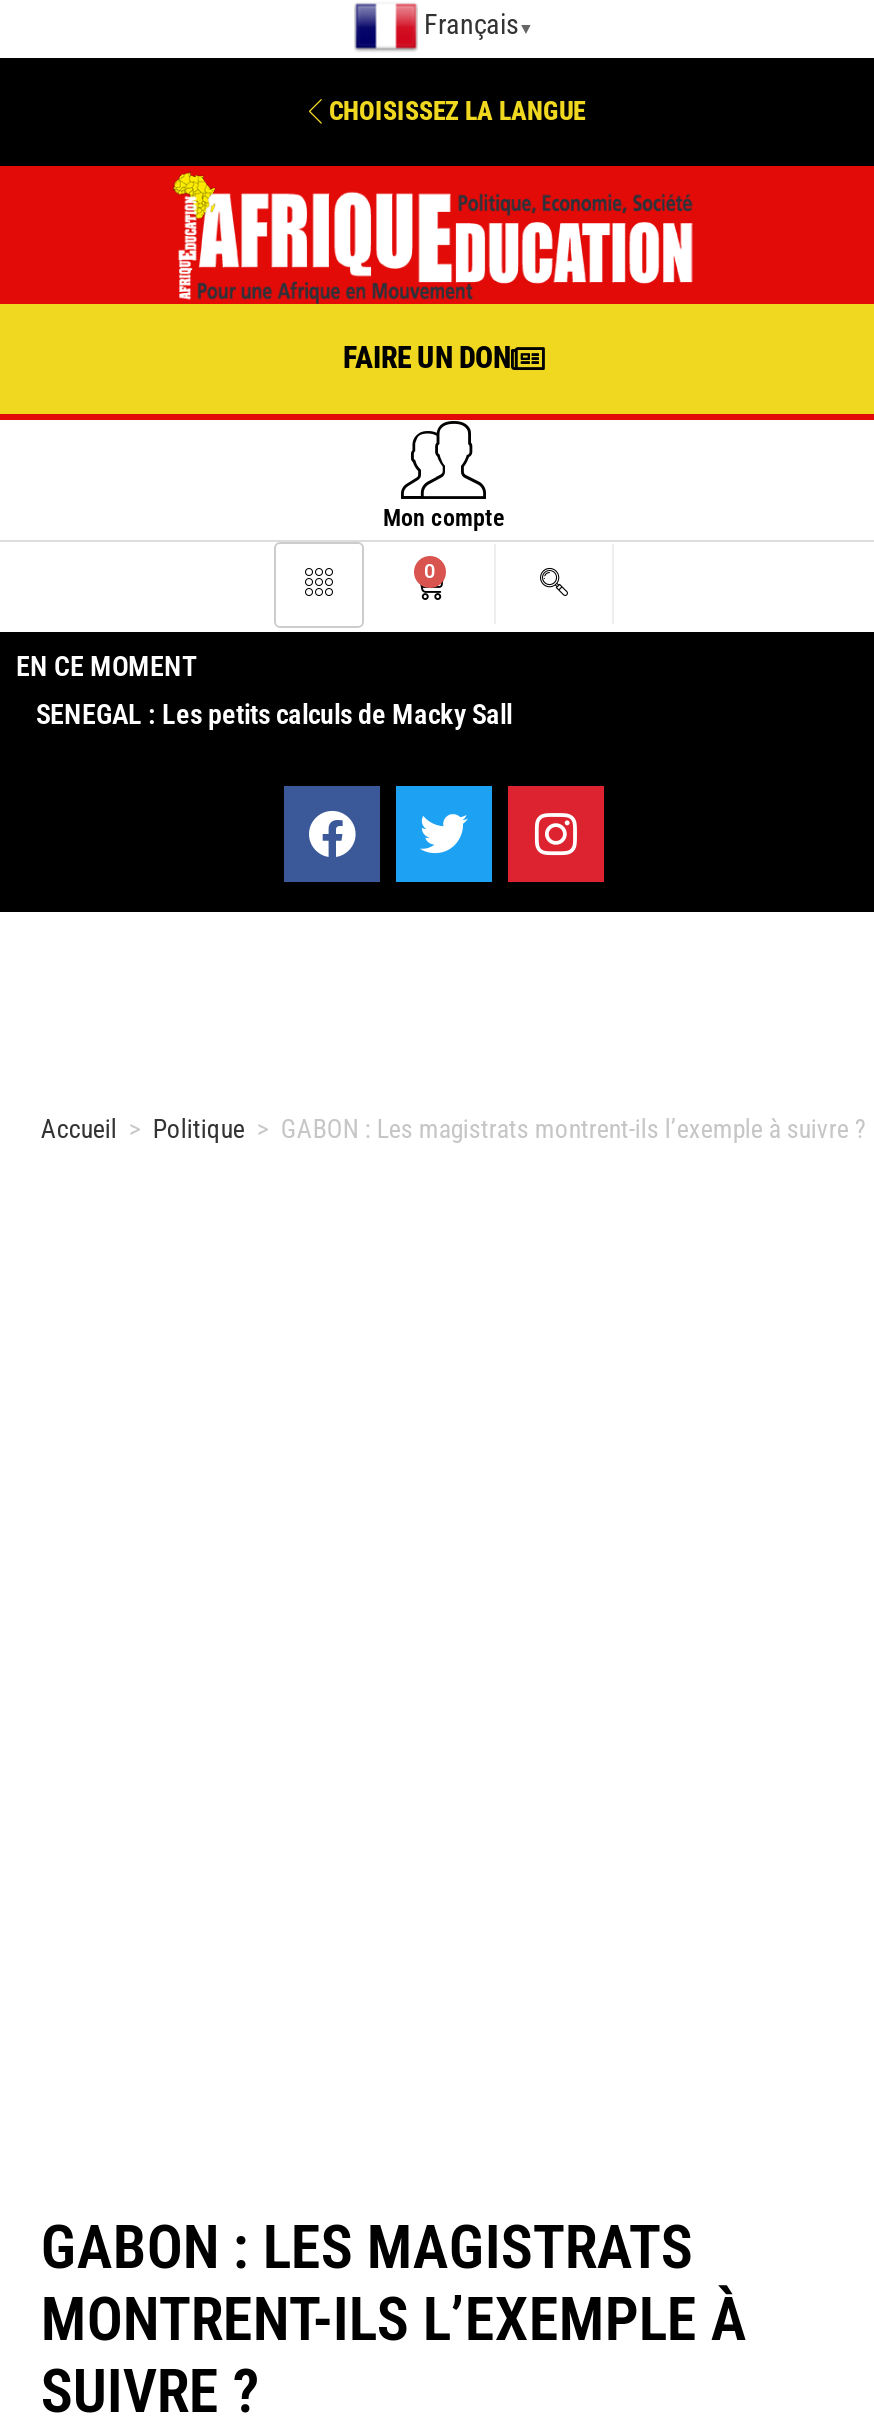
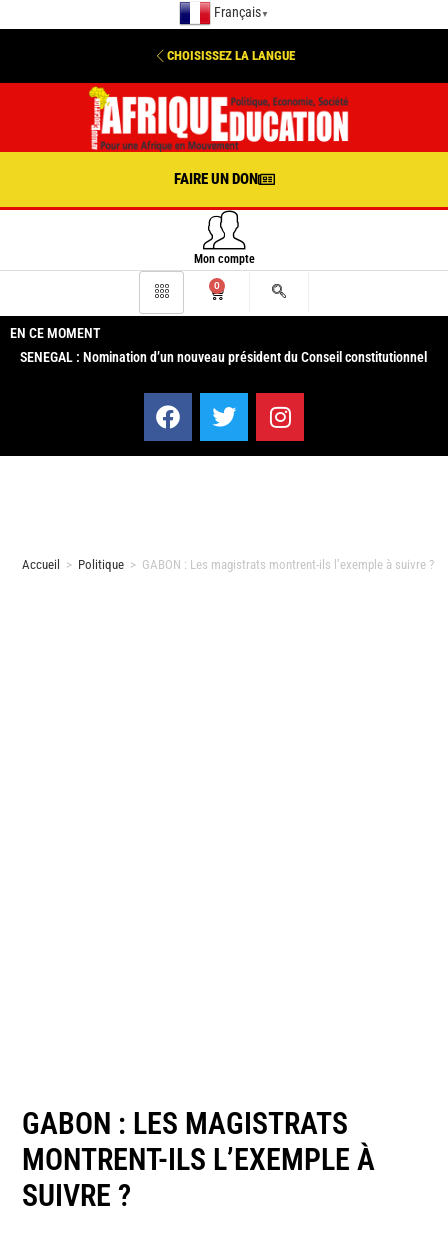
[36,697,512,729] SENEGAL : Les petits calculs de Macky Sall -> [20,348,427,364] SENEGAL : Nomination d’un nouveau président du Conseil constitutionnel

